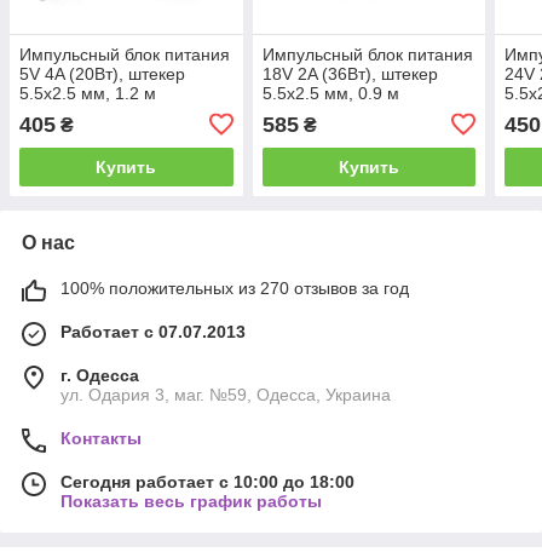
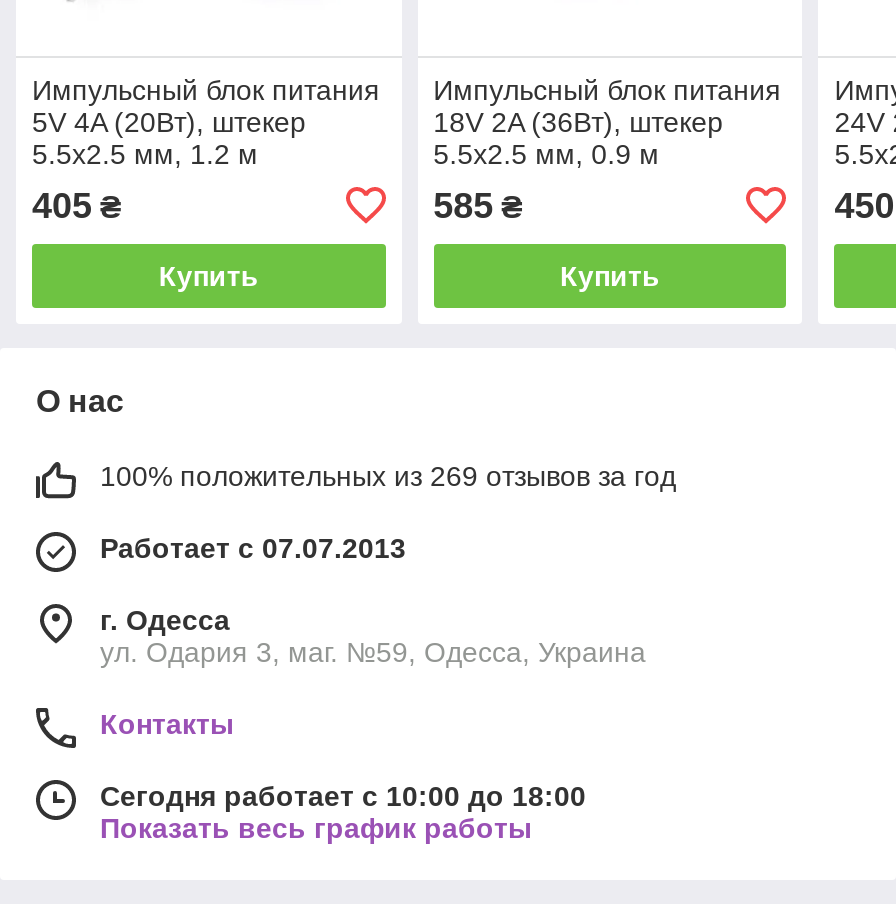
[60,278,409,298] 100% положительных из 270 отзывов за год -> [100,460,676,492] 100% положительных из 269 отзывов за год

